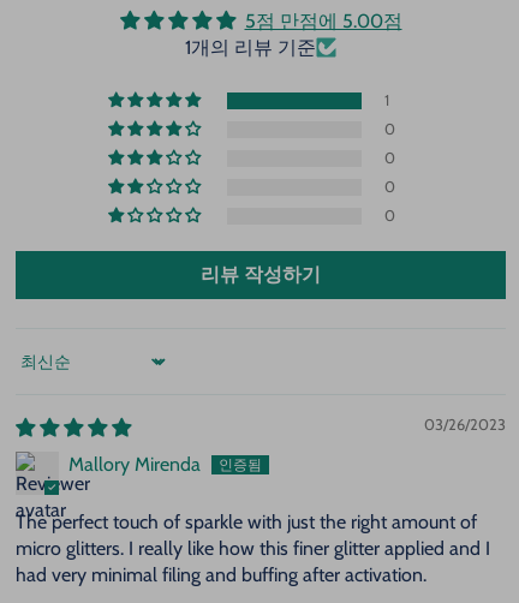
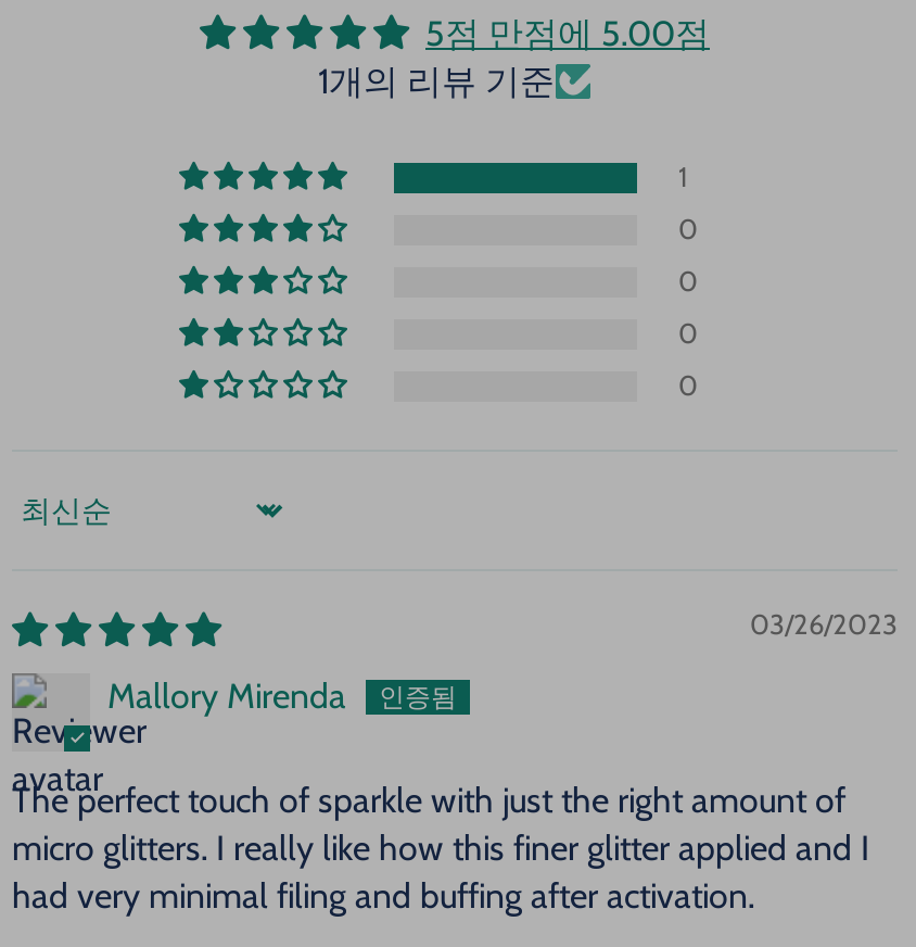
[201,263,321,285] 리뷰 작성하기 -> none

